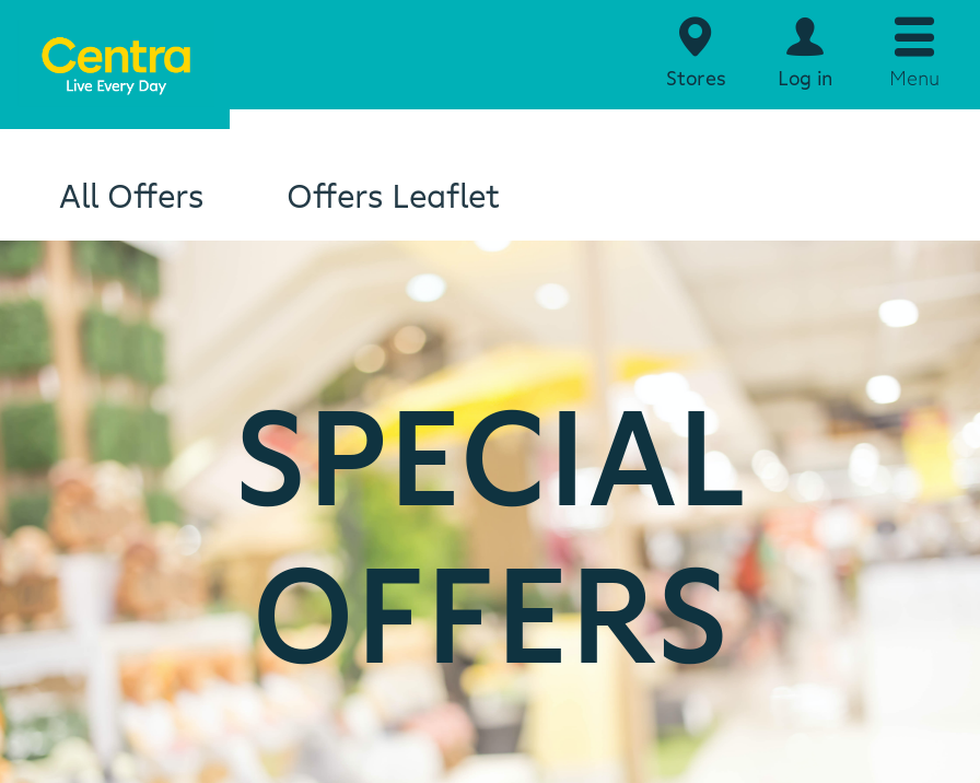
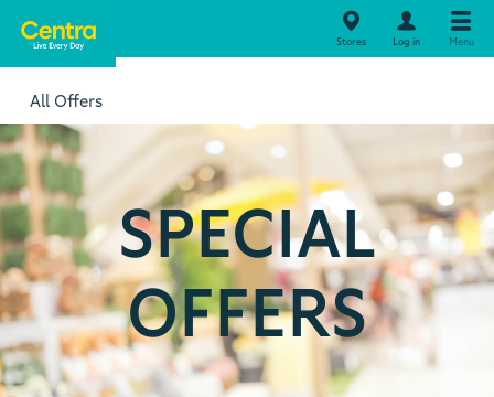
[287,173,501,217] Offers Leaflet -> none

